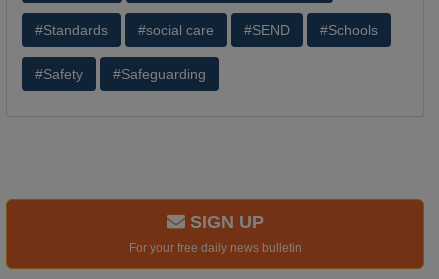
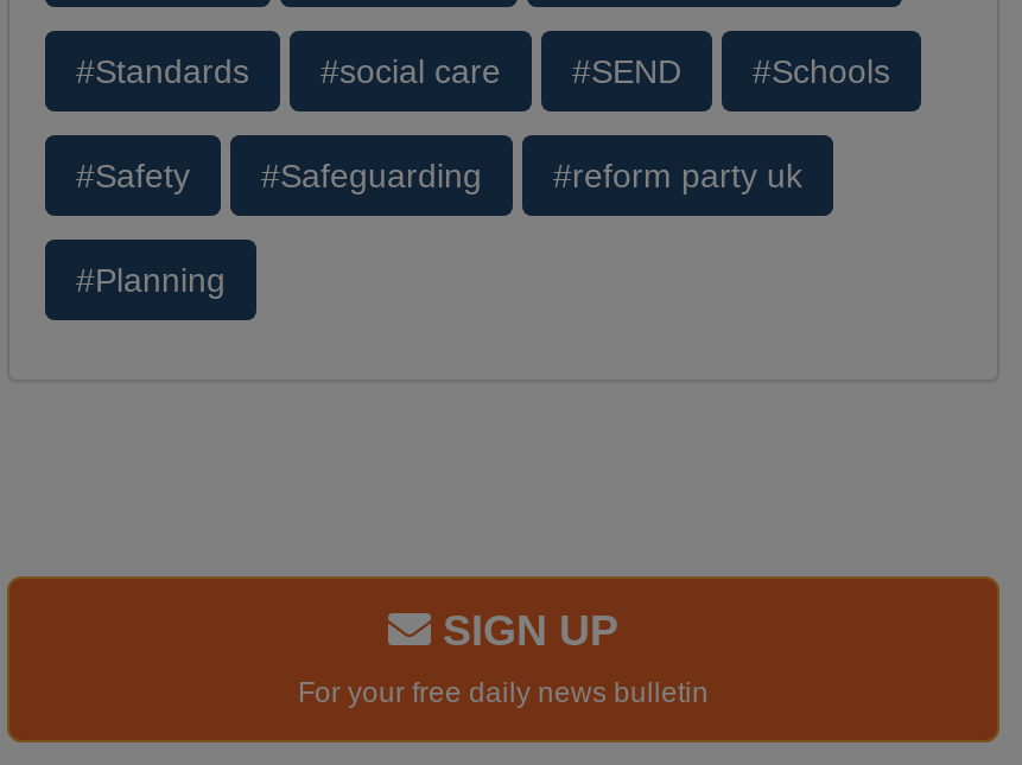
none -> [76,158,802,300] #reform party uk | #Planning

